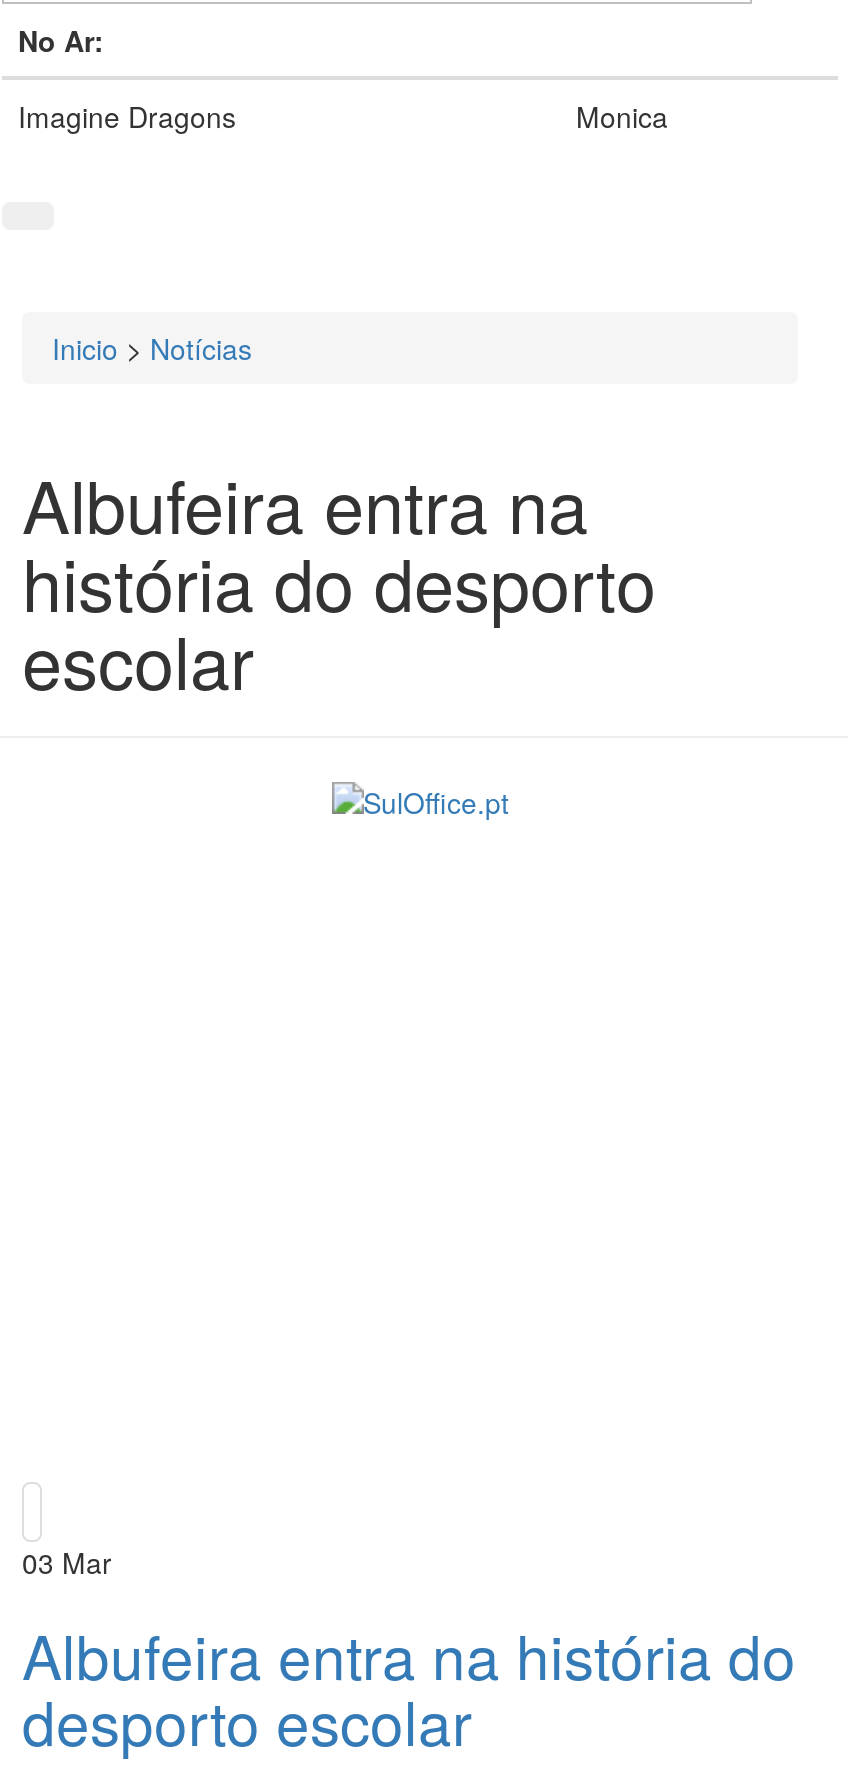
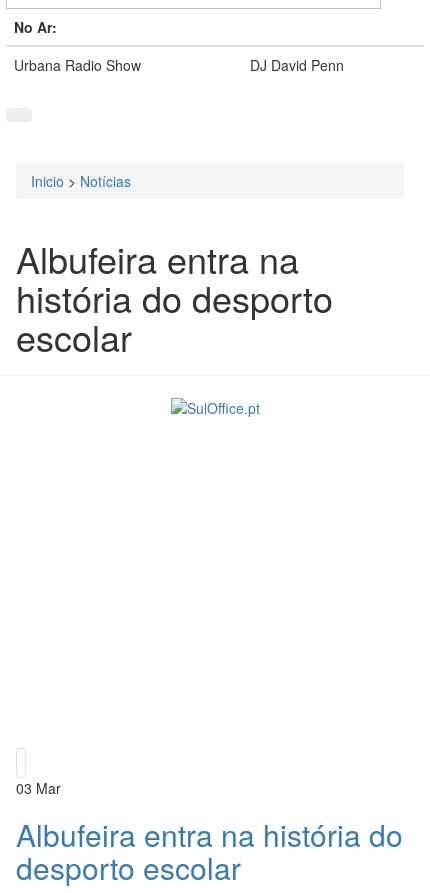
[18,96,668,136] Imagine Dragons | Monica -> [14,55,344,75] Urbana Radio Show | DJ David Penn

